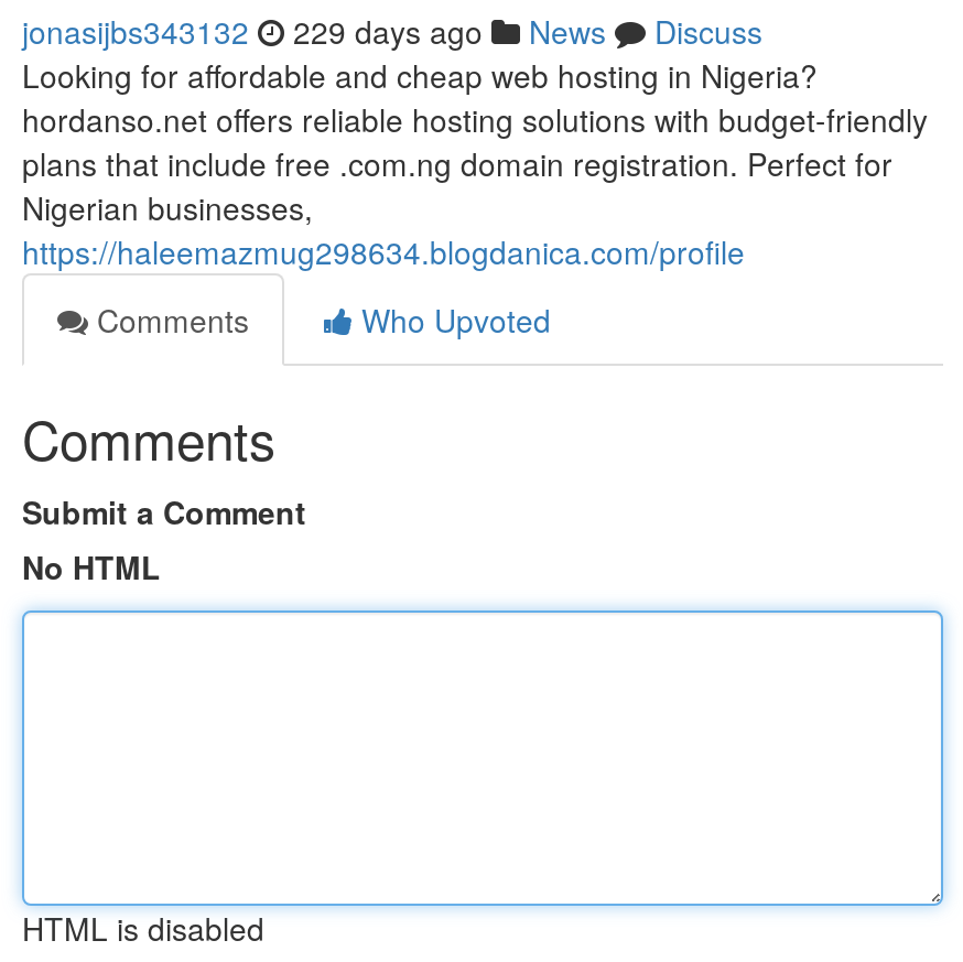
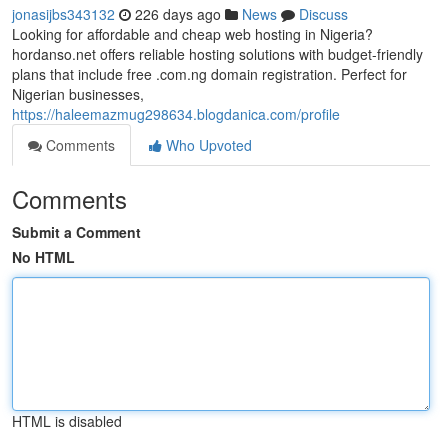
[22,9,762,53] jonasijbs343132 229 days ago News Discuss -> [12,4,348,24] jonasijbs343132 226 days ago News Discuss

